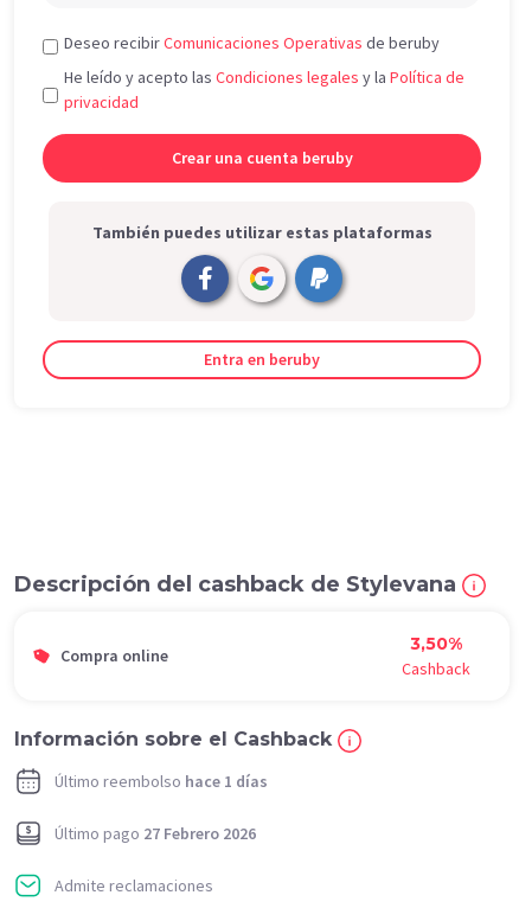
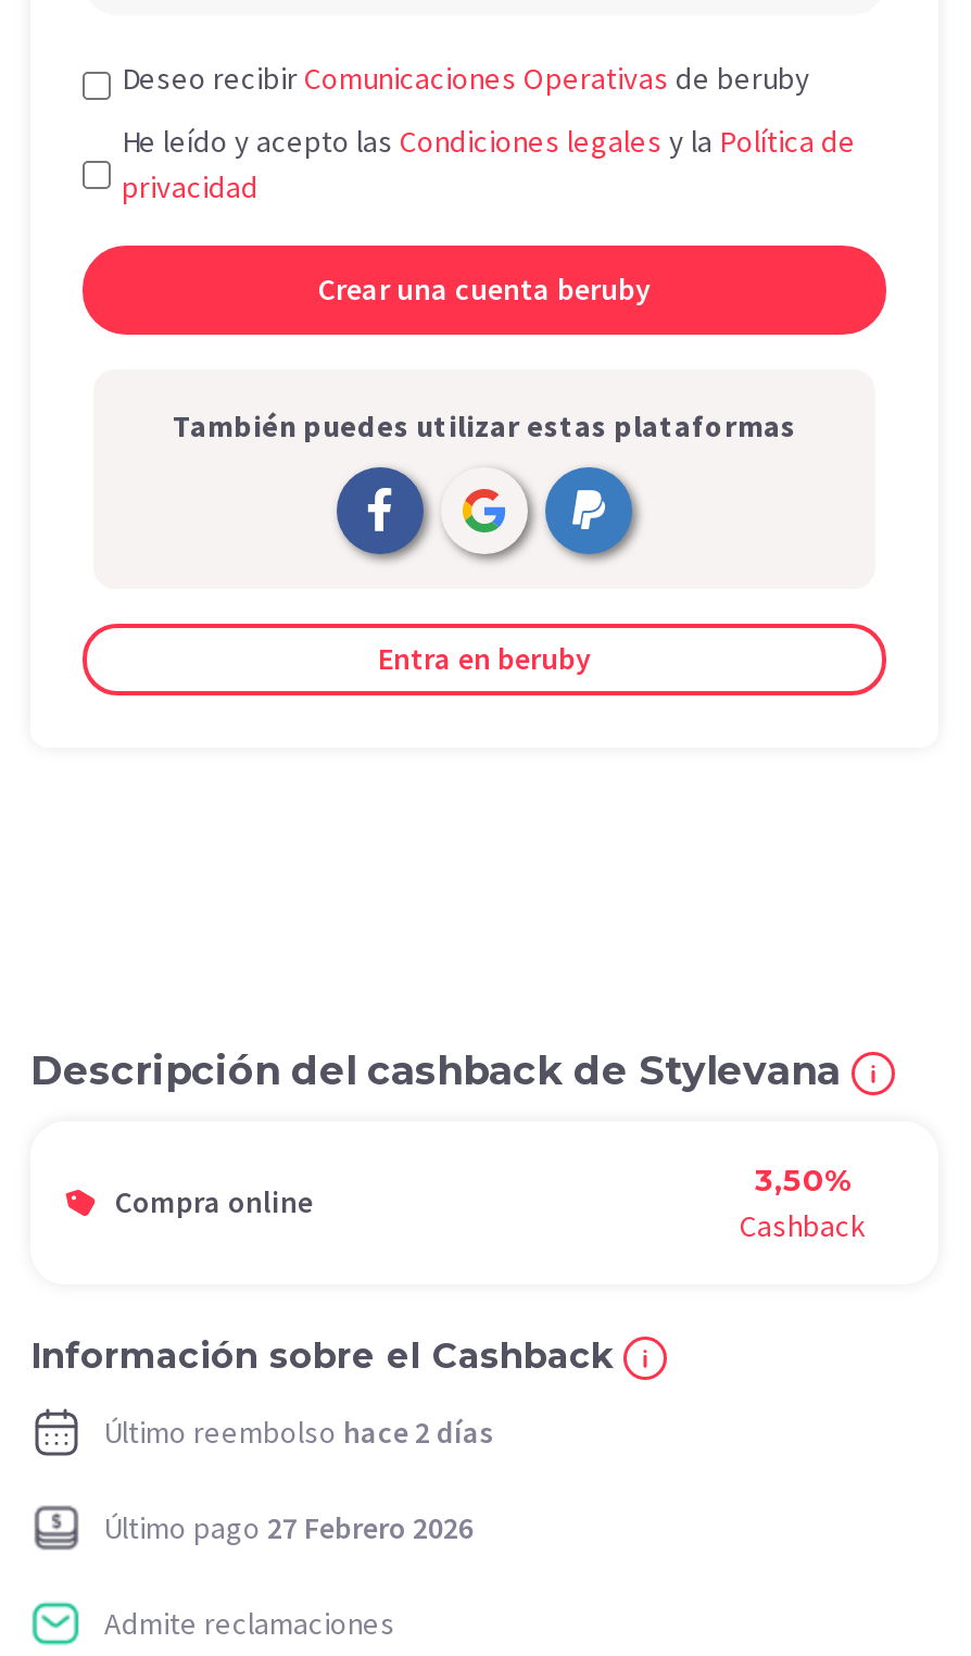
[55,770,268,791] Último reembolso hace 1 días -> [104,1412,495,1451] Último reembolso hace 2 días

